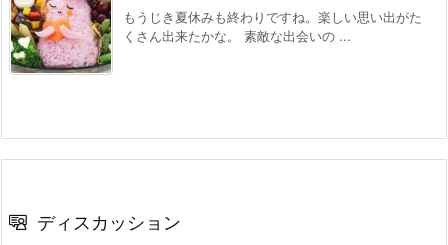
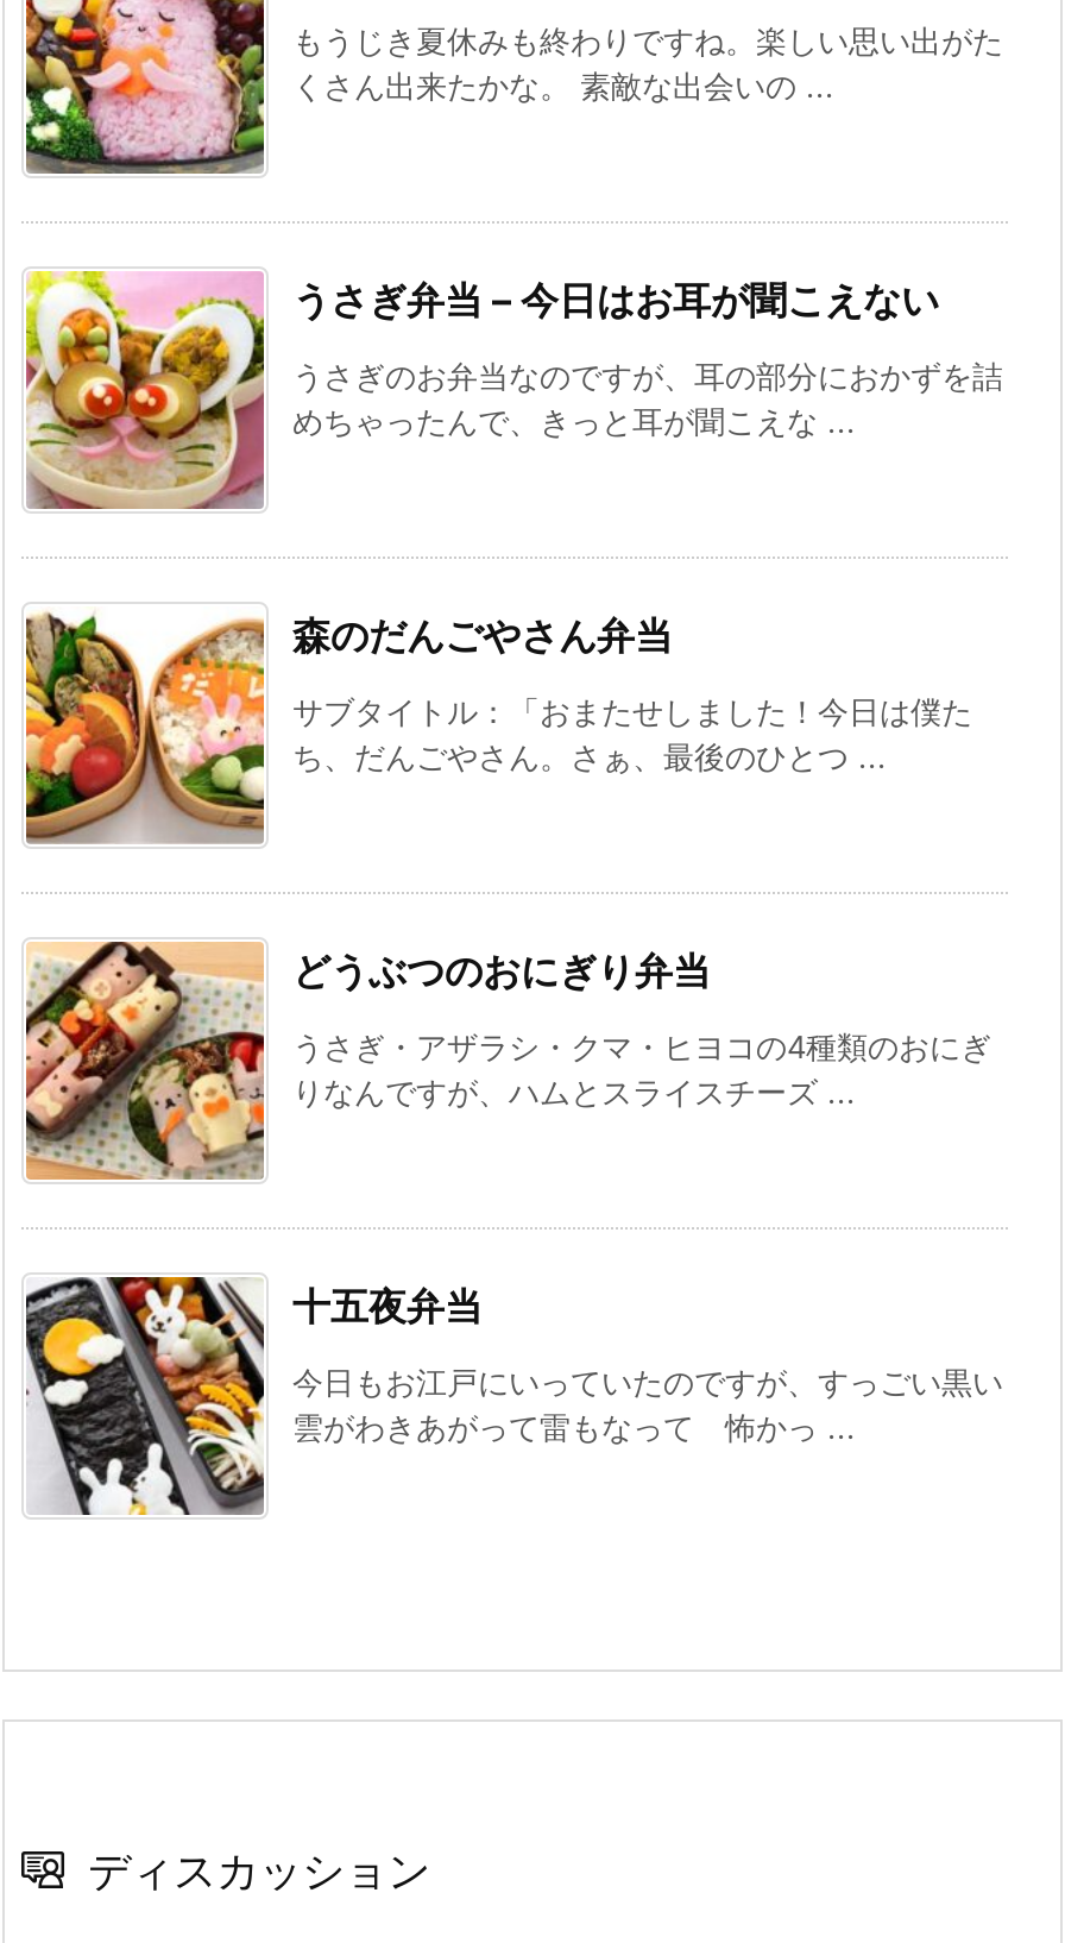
none -> [24,269,1003,547] [image] | うさぎ弁当 – 今日はお耳が聞こえない | うさぎのお弁当なのですが、耳の部分におかずを詰 | めちゃったんで、きっと耳が聞こえな ...
none -> [24,611,972,847] [image] | 森のだんごやさん弁当 | サブタイトル：「おまたせしました！今日は僕た | ち、だんごやさん。さぁ、最後のひとつ ...
none -> [24,939,991,1182] [image] | どうぶつのおにぎり弁当 | うさぎ・アザラシ・クマ・ヒヨコの4種類のおにぎ | りなんですが、ハムとスライスチーズ ...
none -> [24,1272,1003,1517] [image] | 十五夜弁当 | 今日もお江戸にいっていたのですが、すっごい黒い | 雲がわきあがって雷もなって 怖かっ ...

